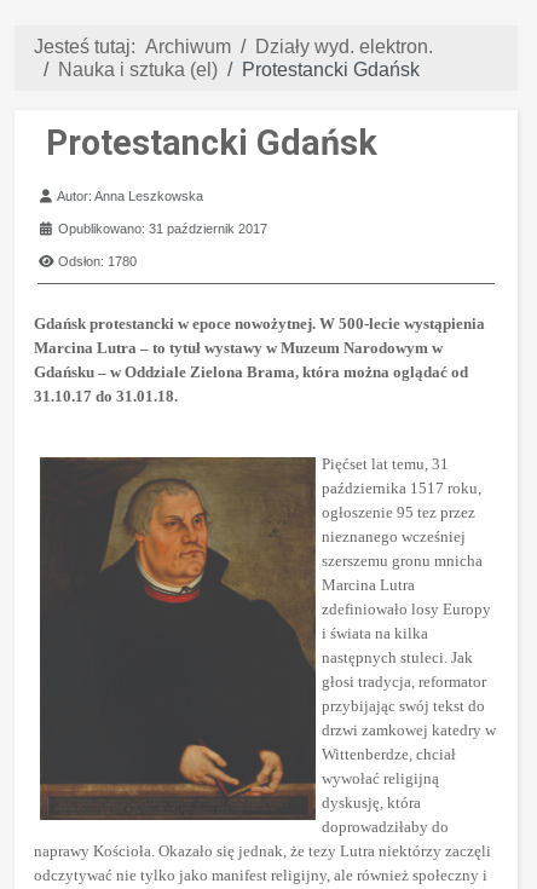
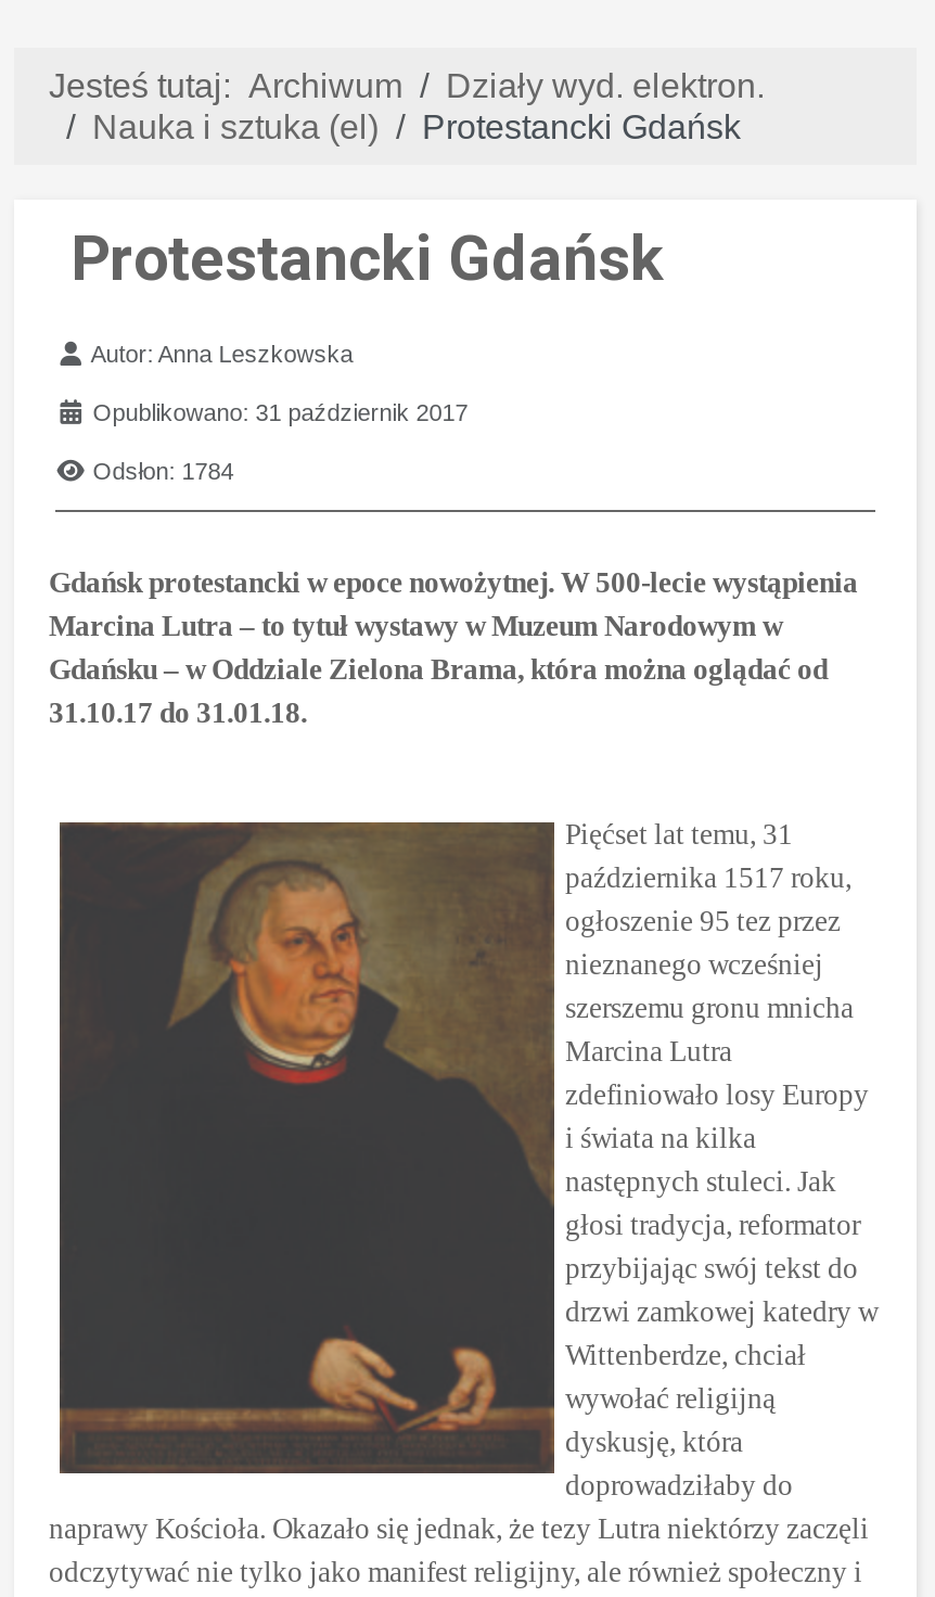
[58,254,137,269] Odsłon: 1780 -> [93,458,234,484] Odsłon: 1784

